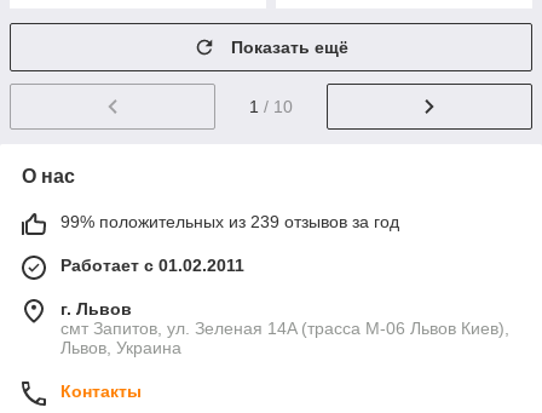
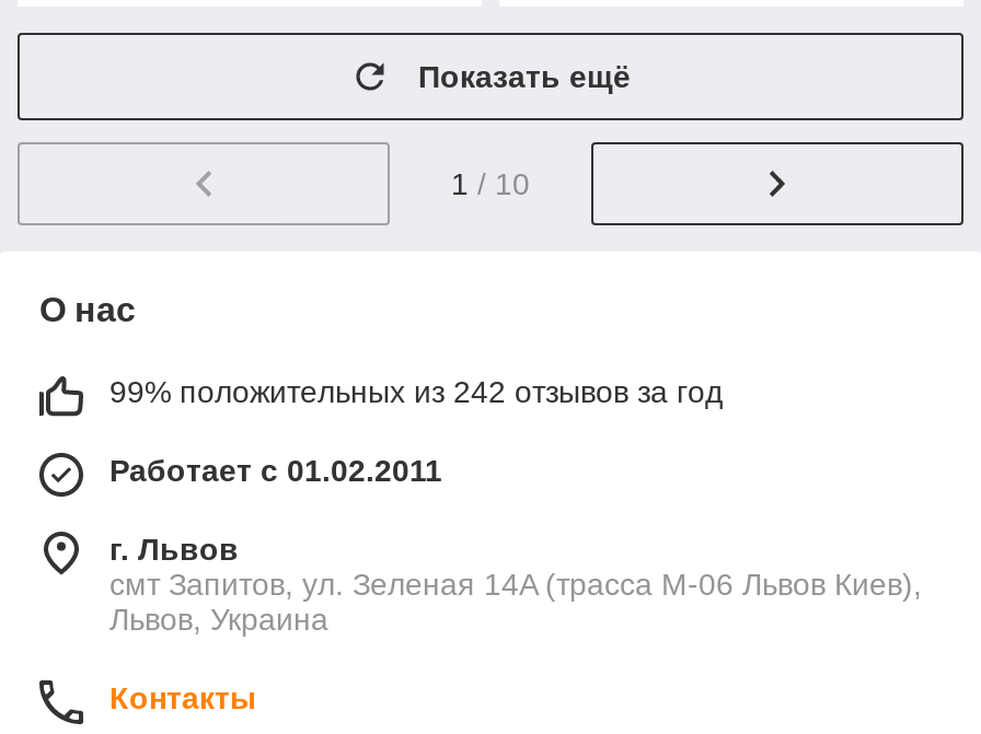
[60,212,399,231] 99% положительных из 239 отзывов за год -> [109,374,723,409] 99% положительных из 242 отзывов за год

